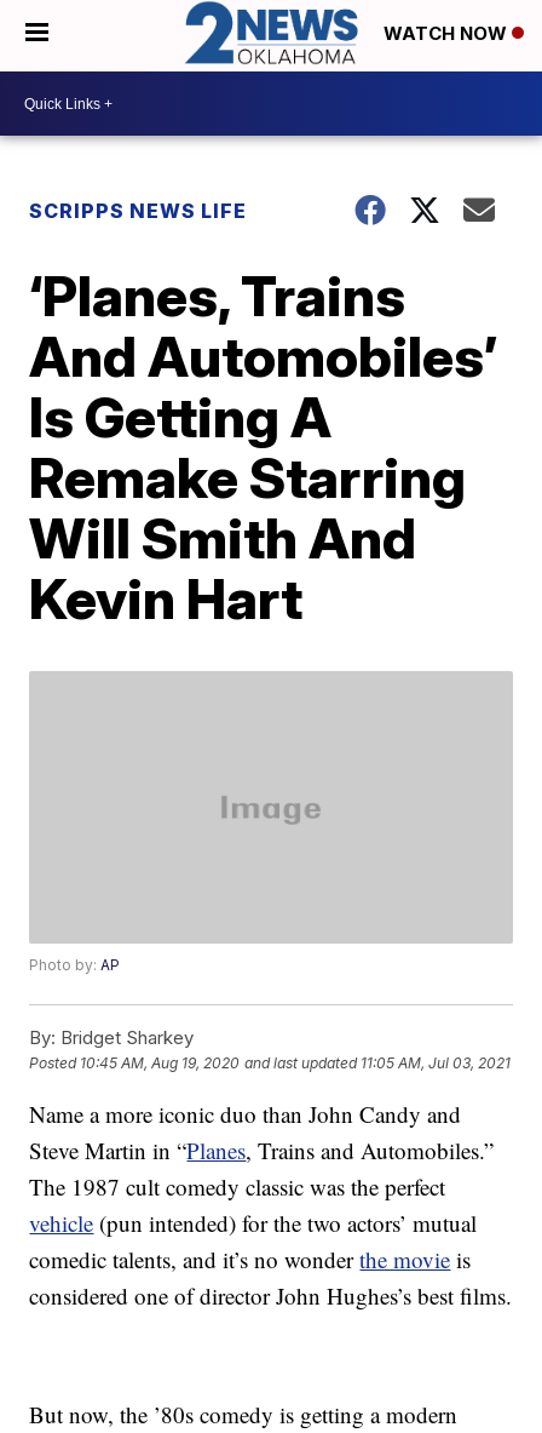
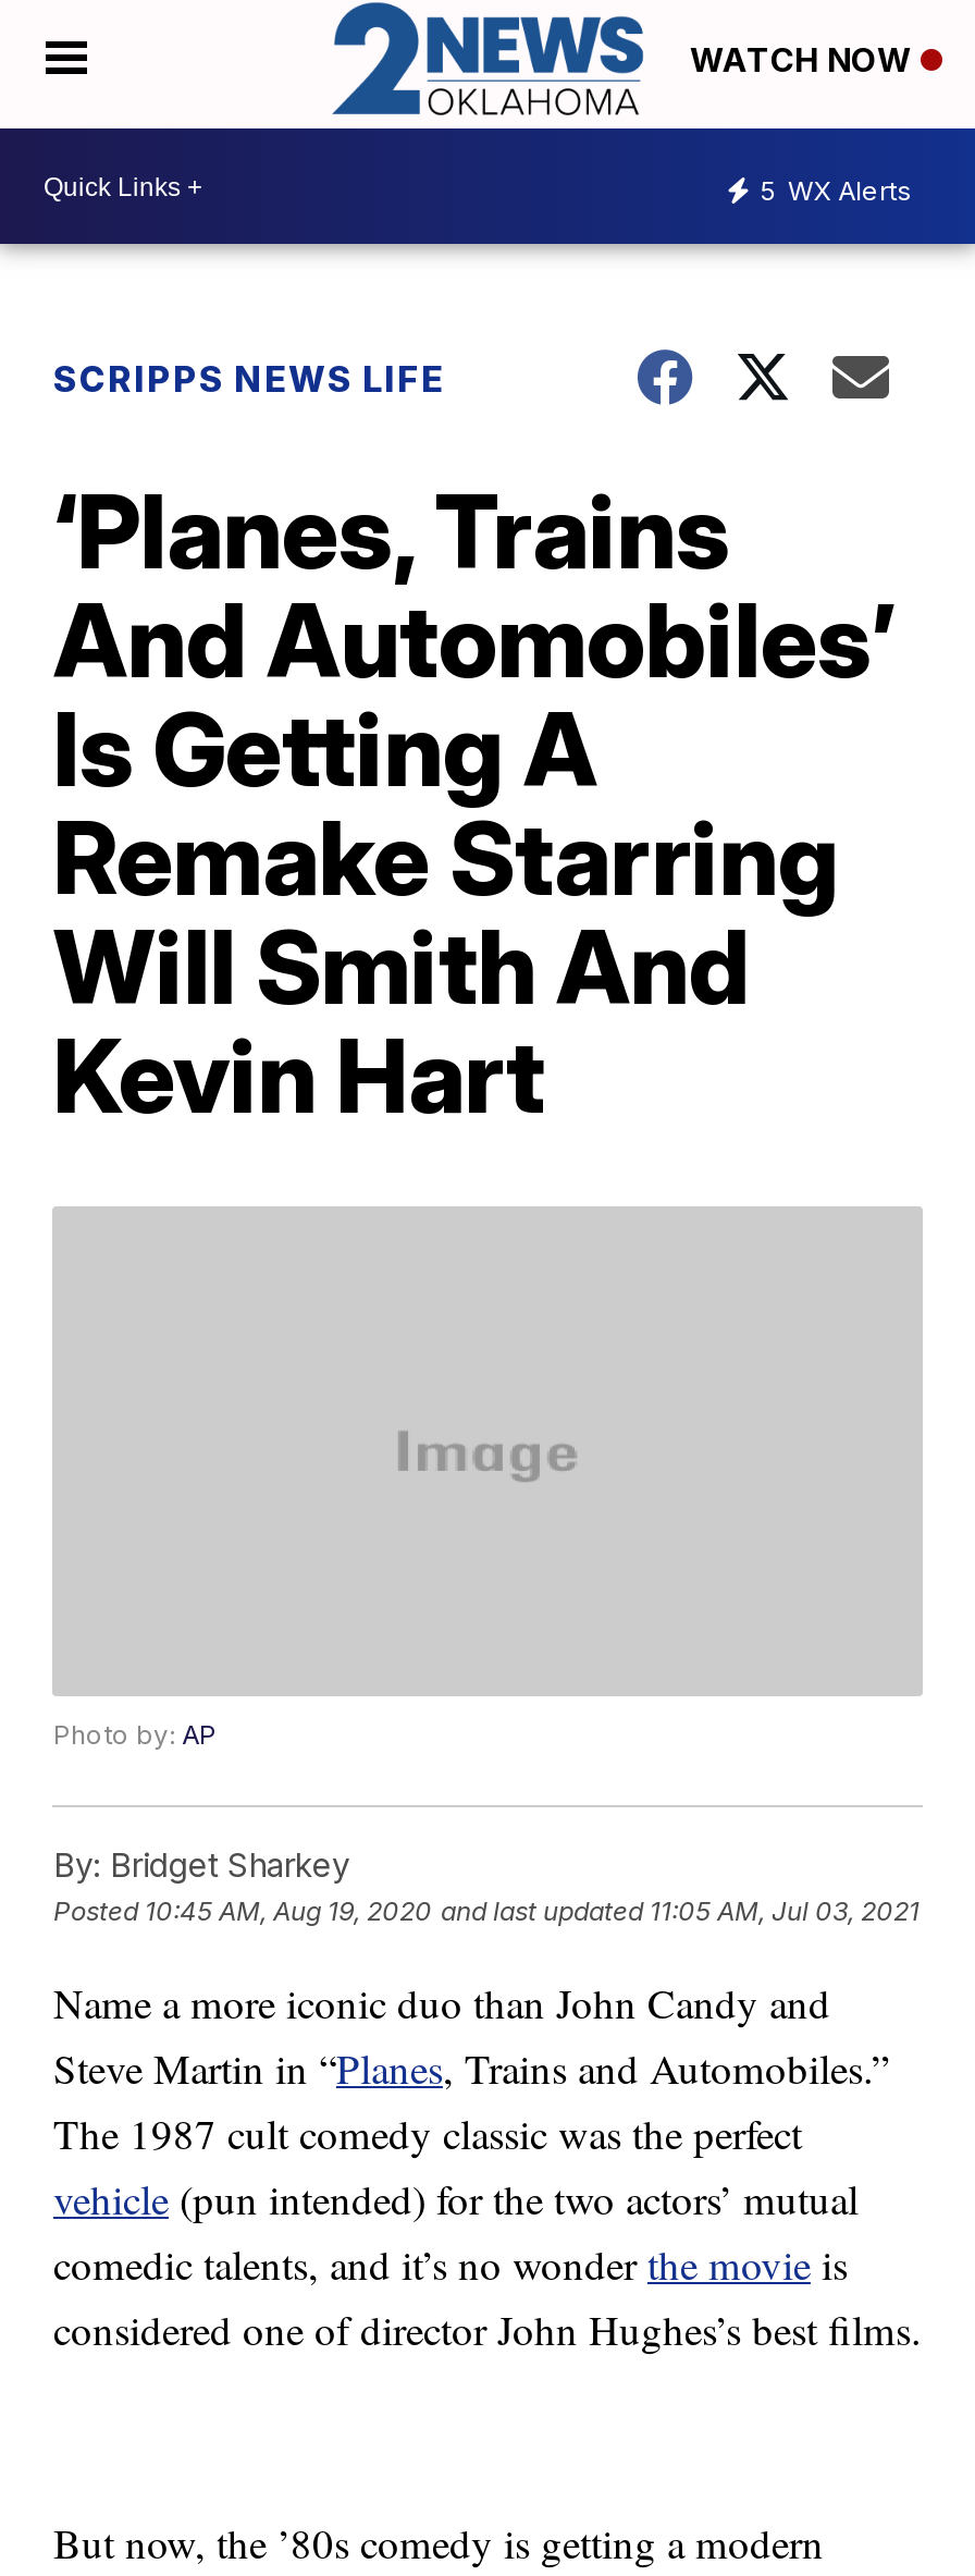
none -> [760,173,912,206] 5 WX Alerts

